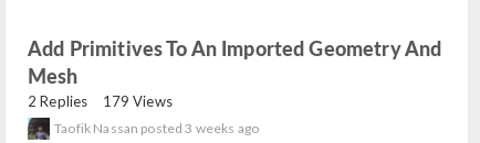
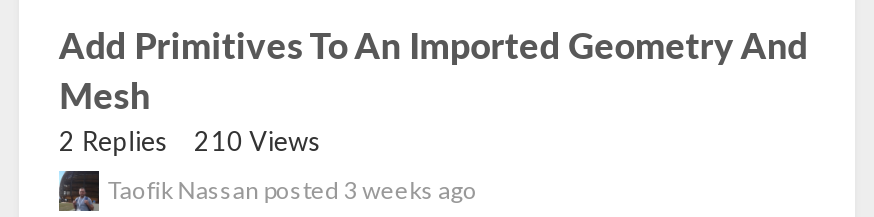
[28,93,172,110] 2 Replies 179 Views -> [59,126,321,158] 2 Replies 210 Views

